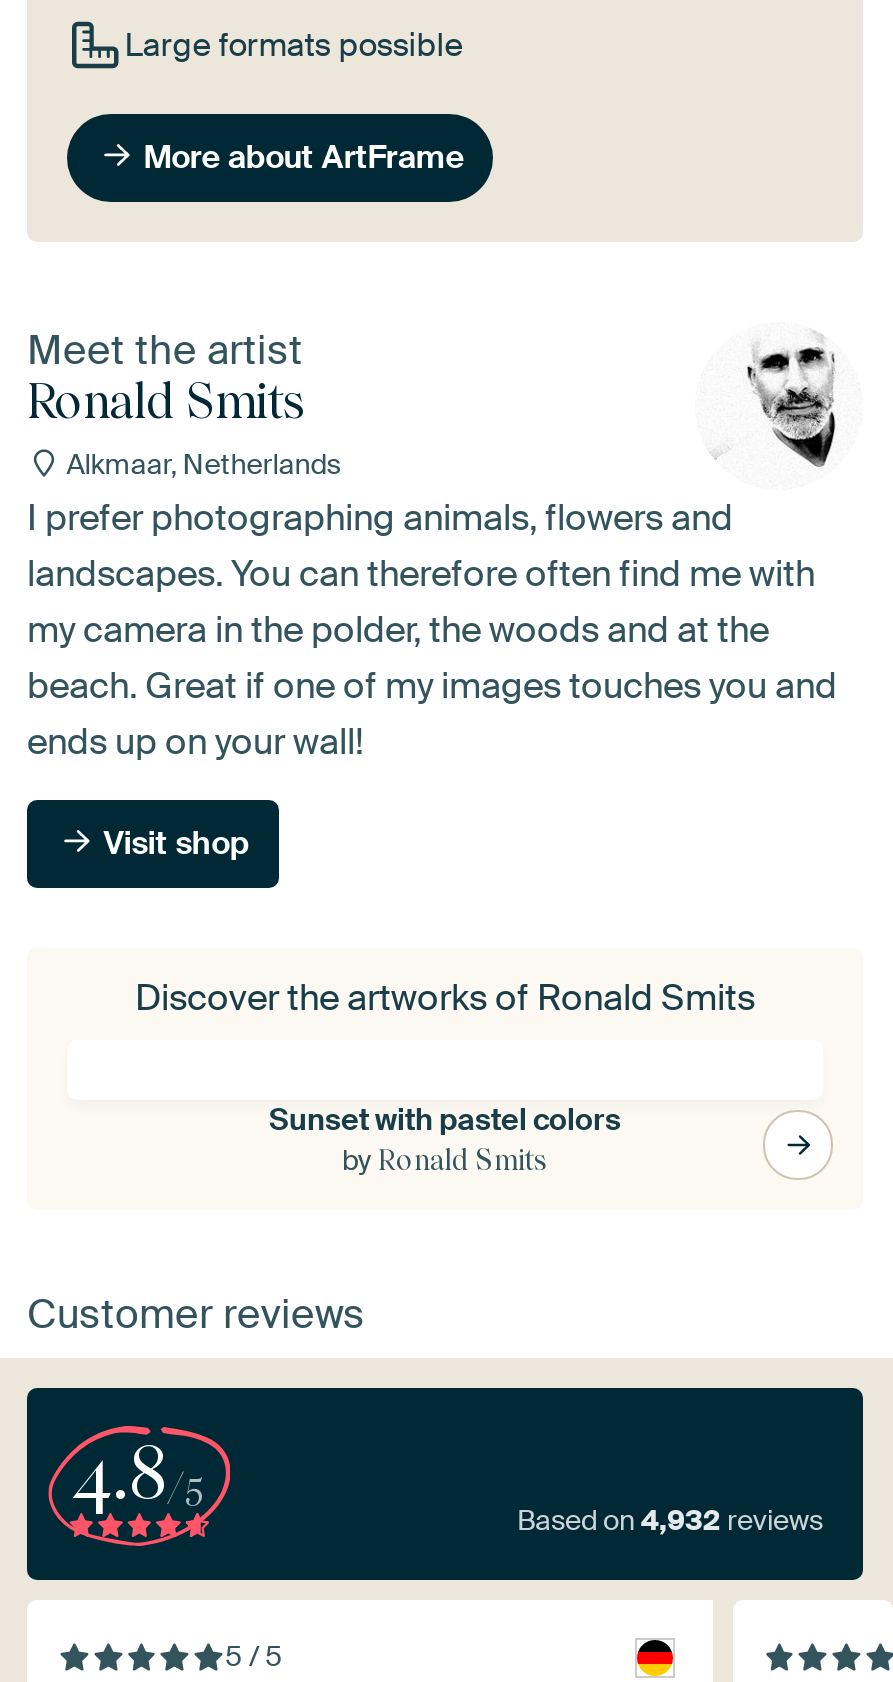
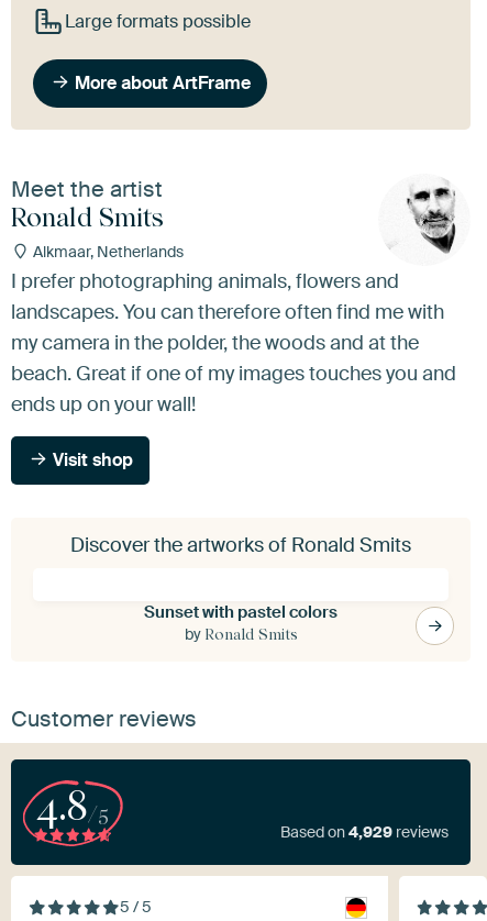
[517,1501,823,1537] Based on 4,932 reviews -> [280,822,449,841] Based on 4,929 reviews

